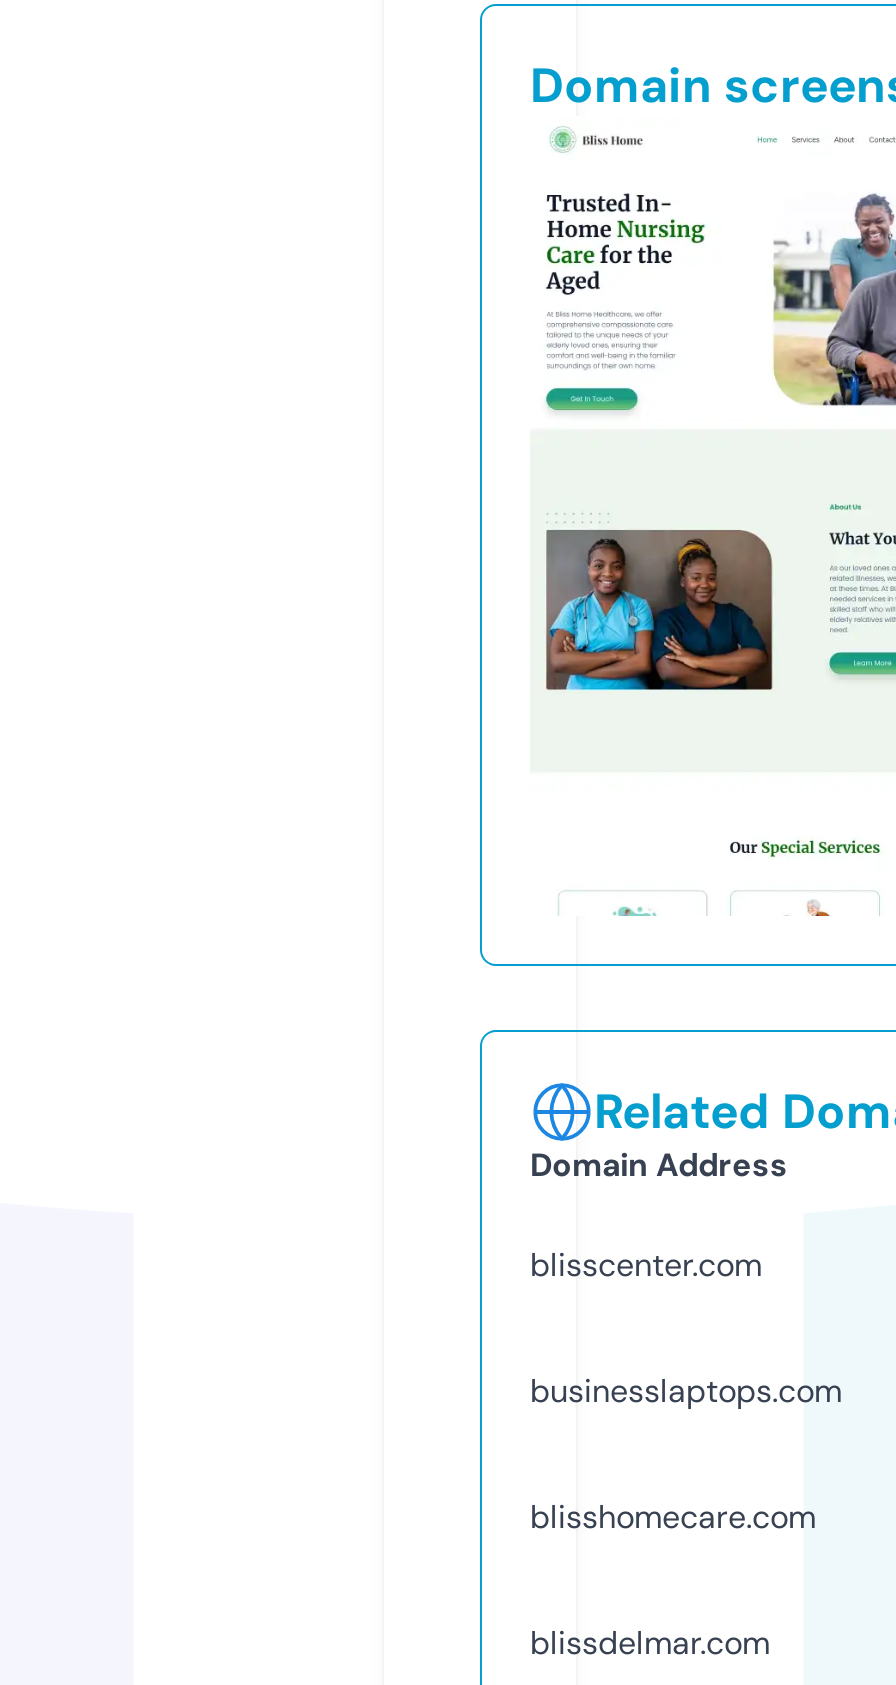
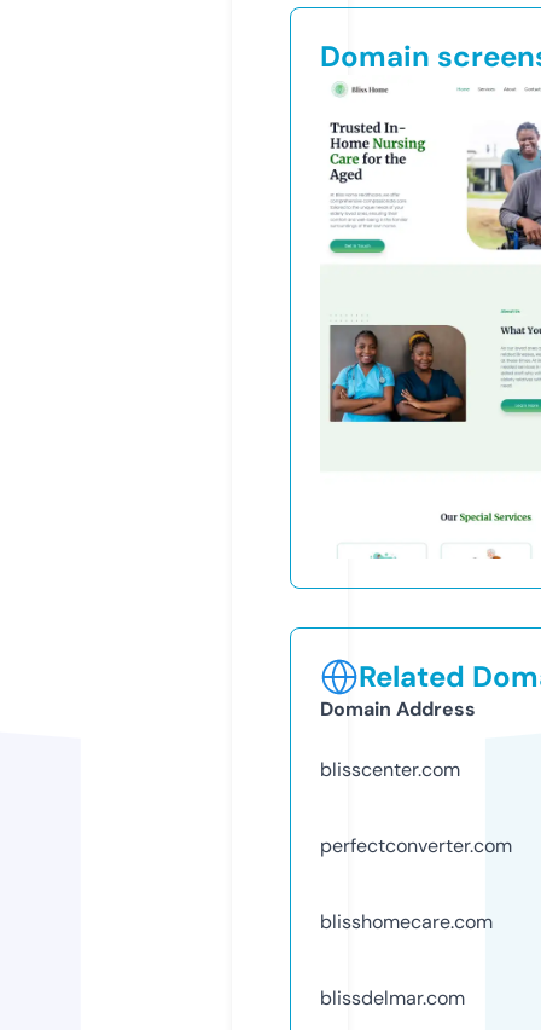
[530,1370,842,1412] businesslaptops.com -> [320,833,512,858] perfectconverter.com

